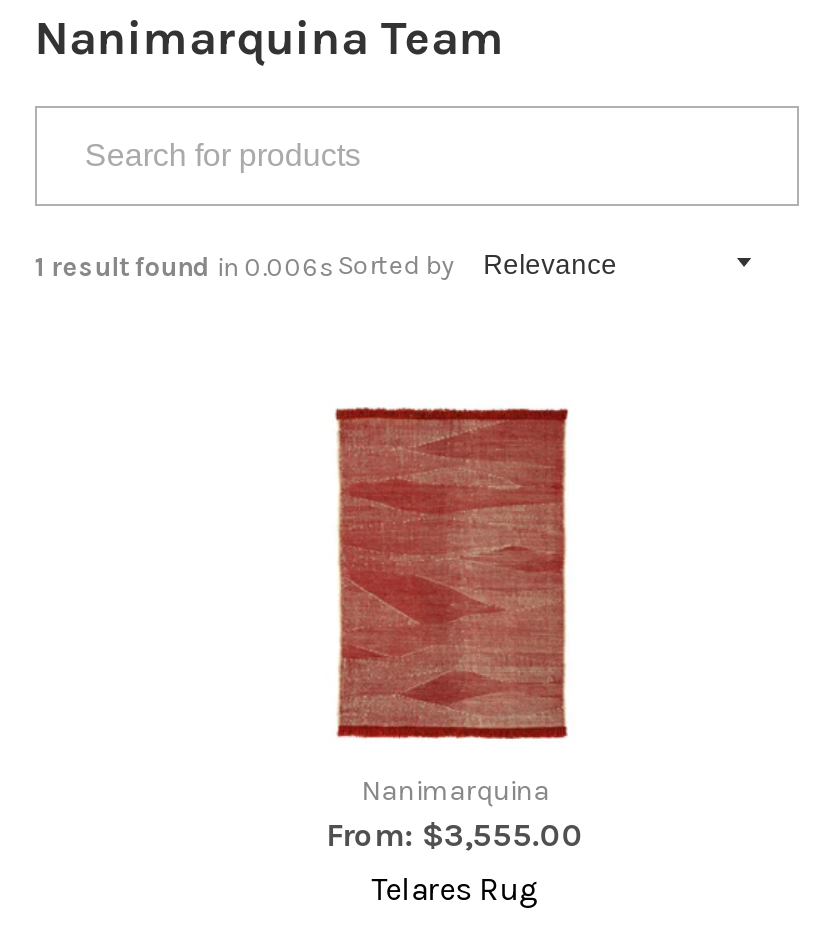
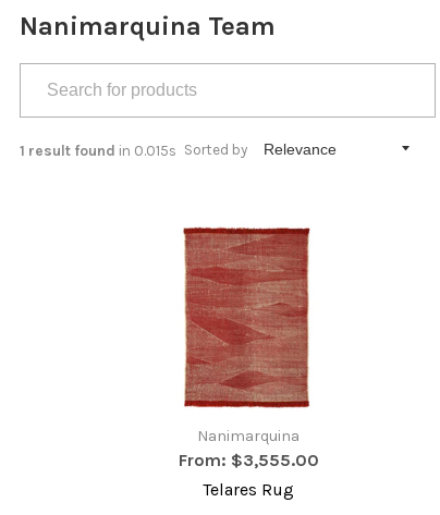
[35,250,453,282] 1 result found in 0.006s Sorted by -> [19,142,247,159] 1 result found in 0.015s Sorted by

